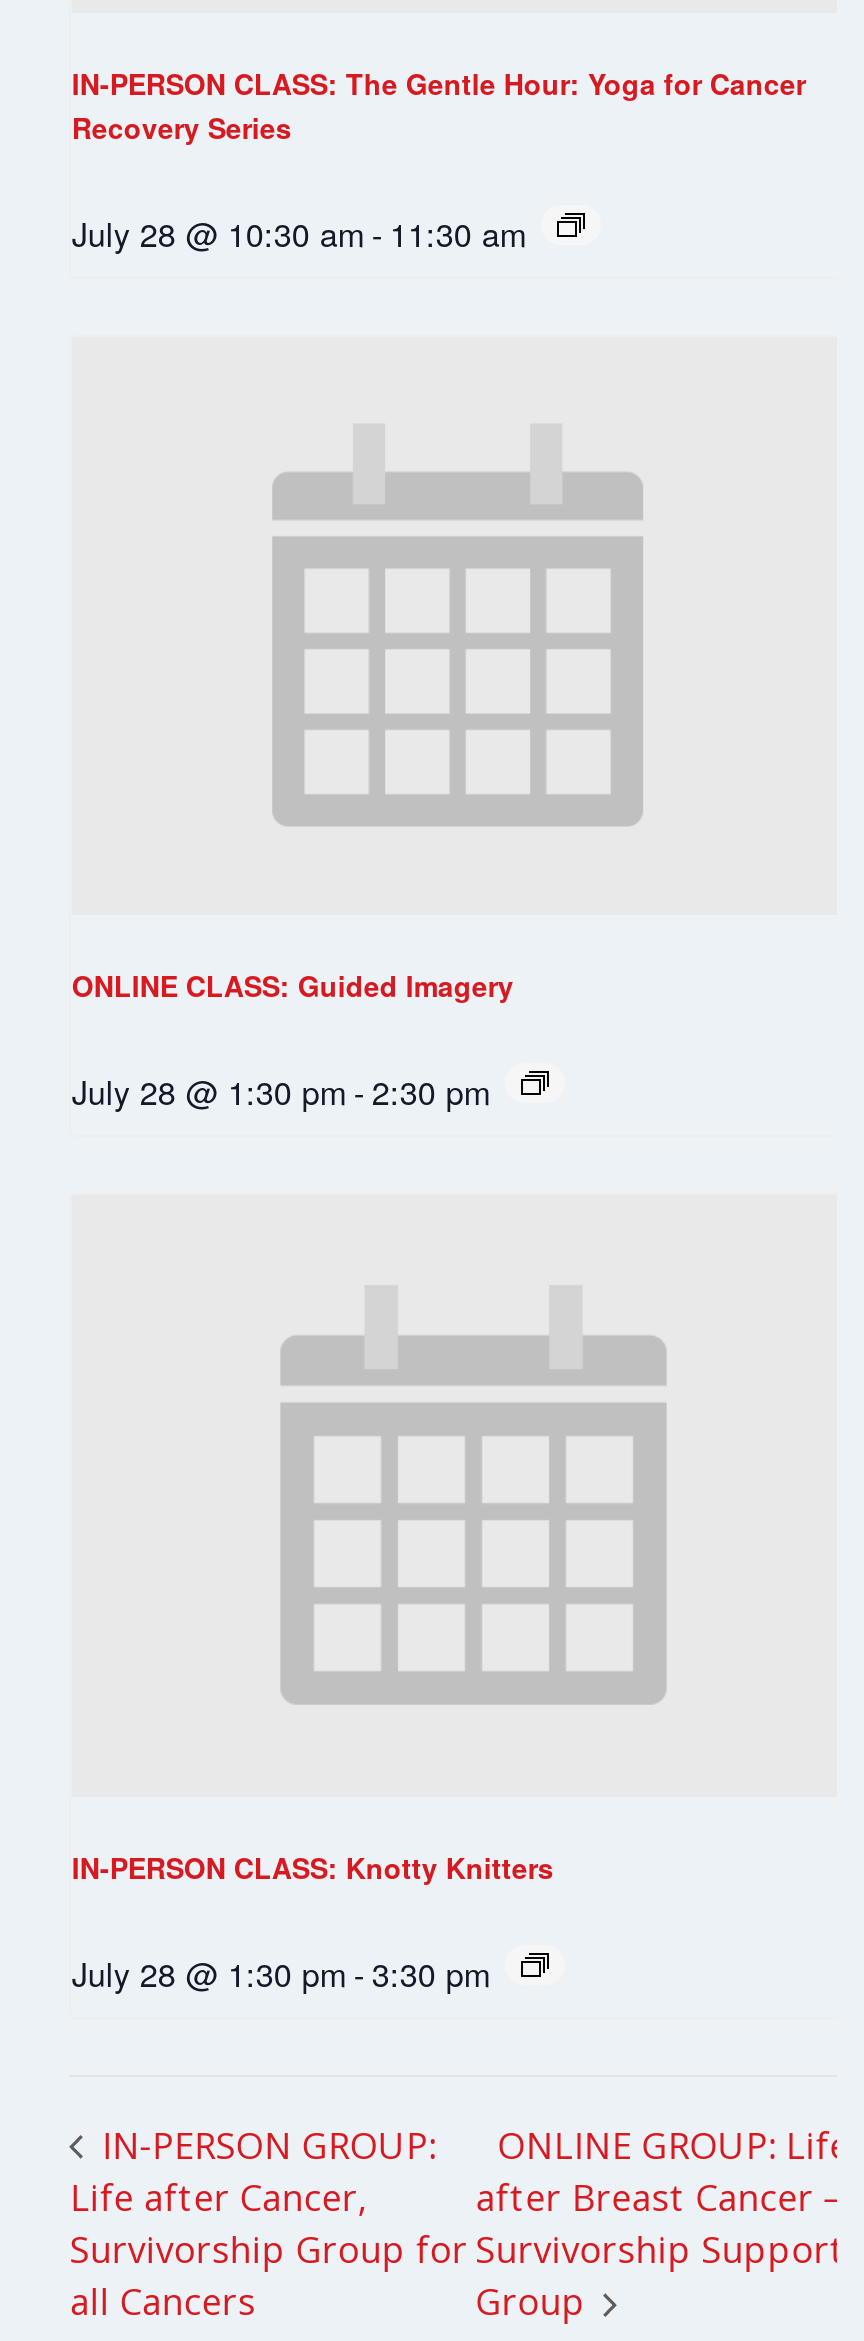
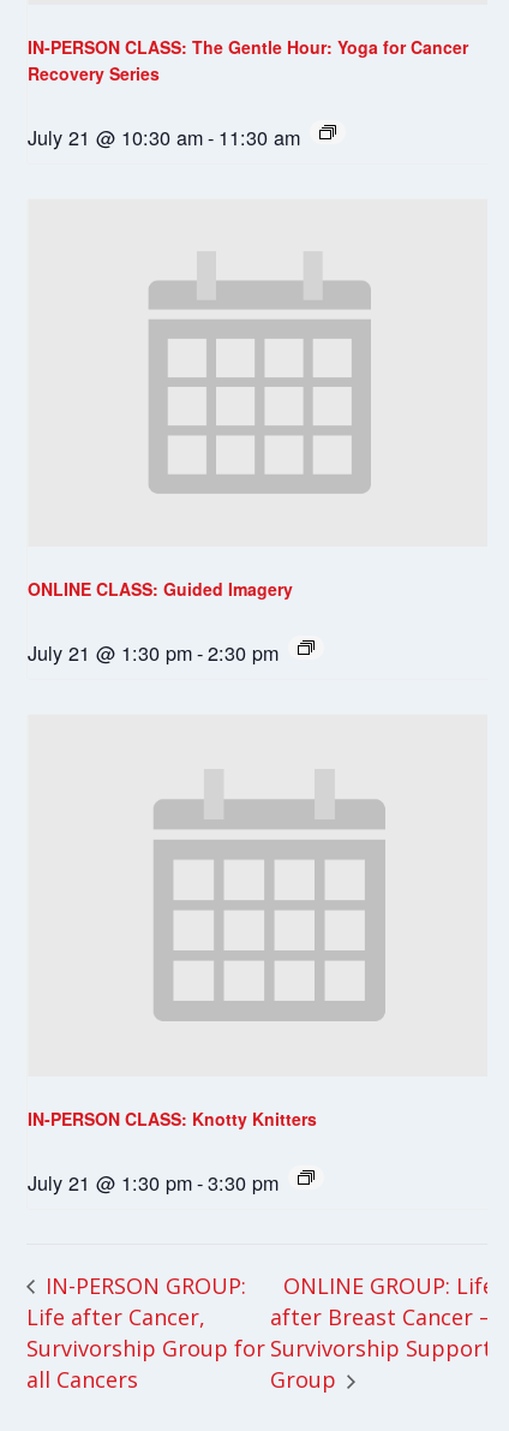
[72,209,526,257] July 28 @ 10:30 am - 11:30 am -> [28,122,301,151] July 21 @ 10:30 am - 11:30 am
[72,1066,490,1114] July 28 @ 1:30 pm - 2:30 pm -> [28,638,279,666] July 21 @ 1:30 pm - 2:30 pm
[72,1948,490,1996] July 28 @ 1:30 pm - 3:30 pm -> [28,1167,279,1196] July 21 @ 1:30 pm - 3:30 pm

